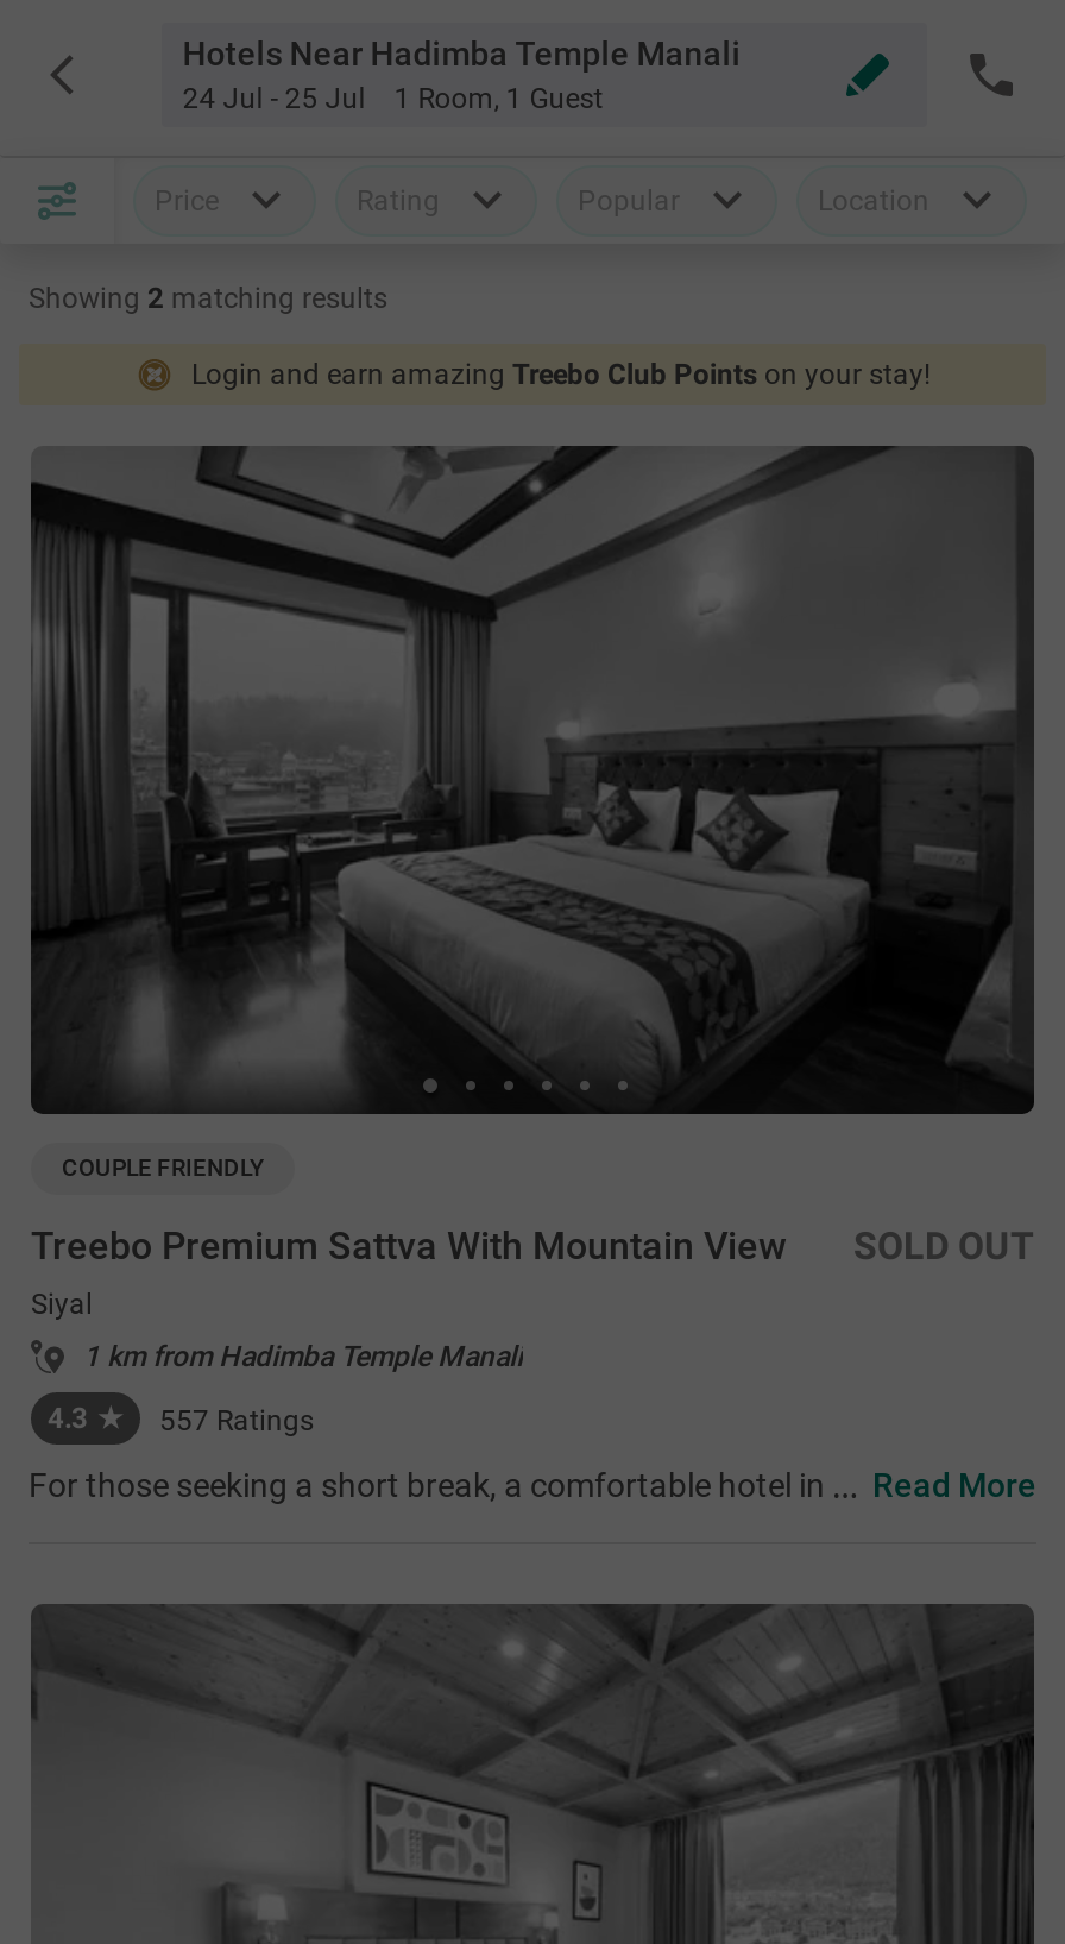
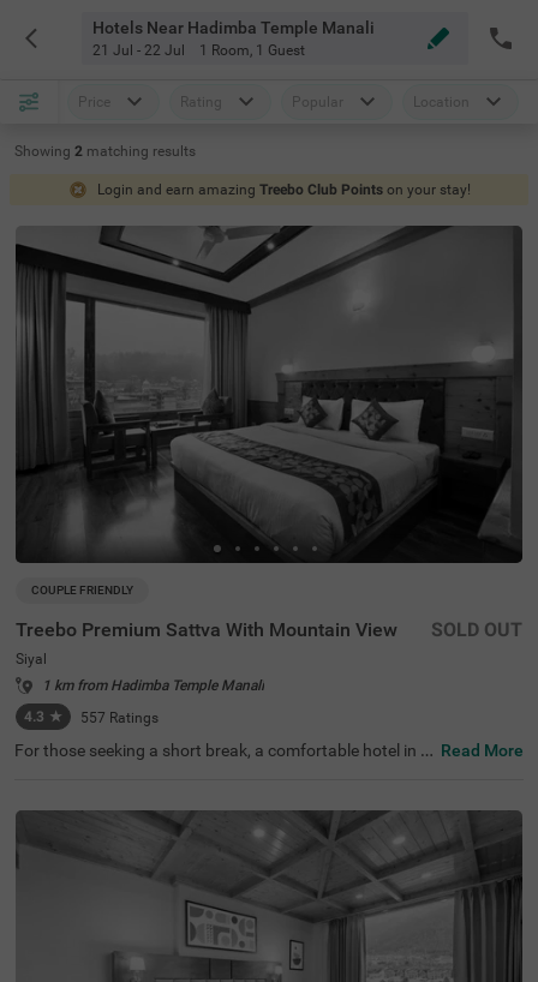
[183,82,603,115] 24 Jul - 25 Jul 1 Room, 1 Guest -> [92,42,305,59] 21 Jul - 22 Jul 1 Room, 1 Guest

